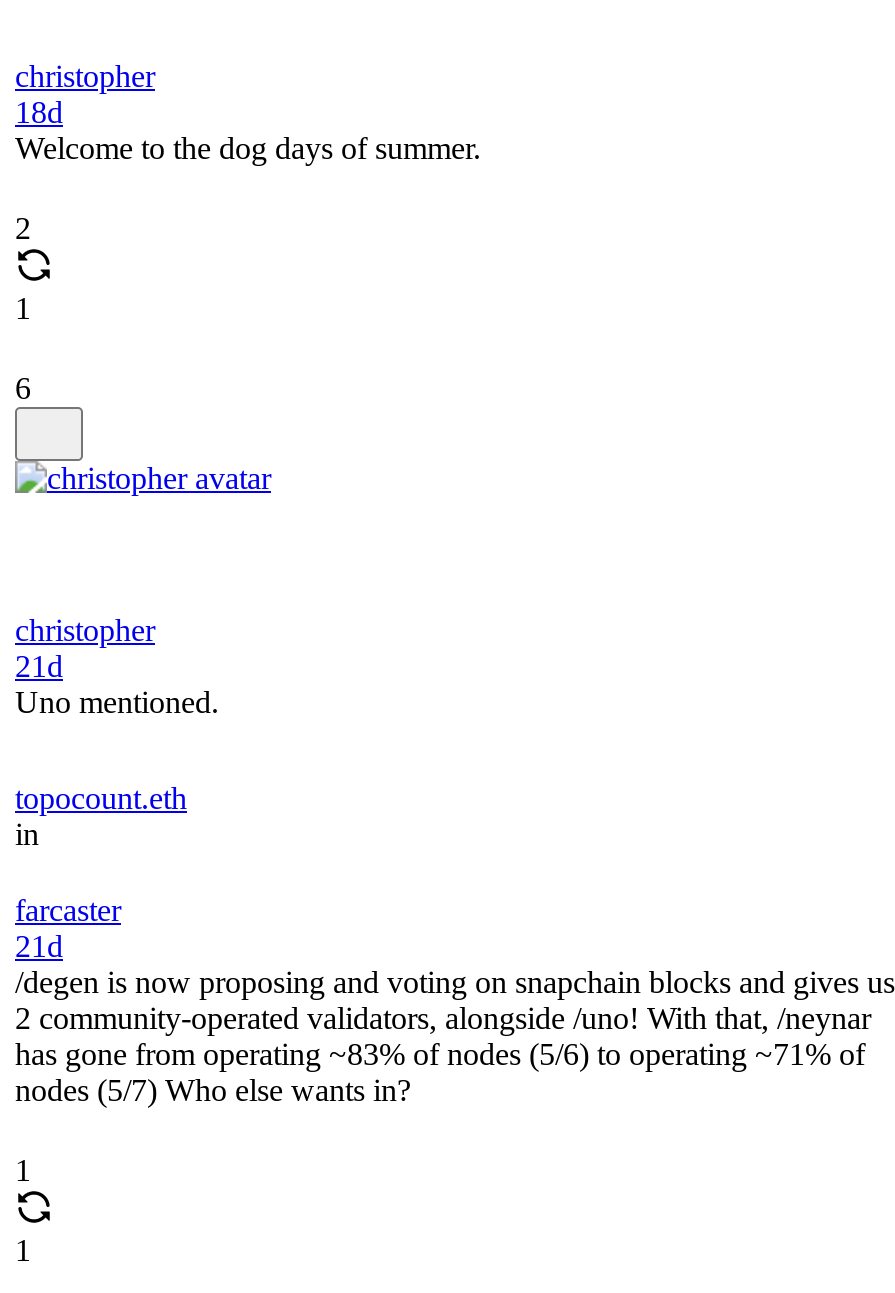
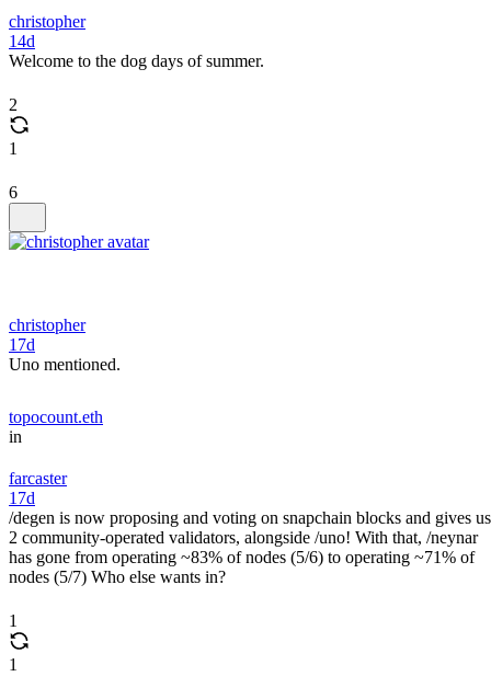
[15,95,63,129] 18d -> [9,32,35,50] 14d
[15,649,63,683] 21d -> [9,335,35,354] 17d
[15,929,63,963] 21d -> [9,489,35,507] 17d

